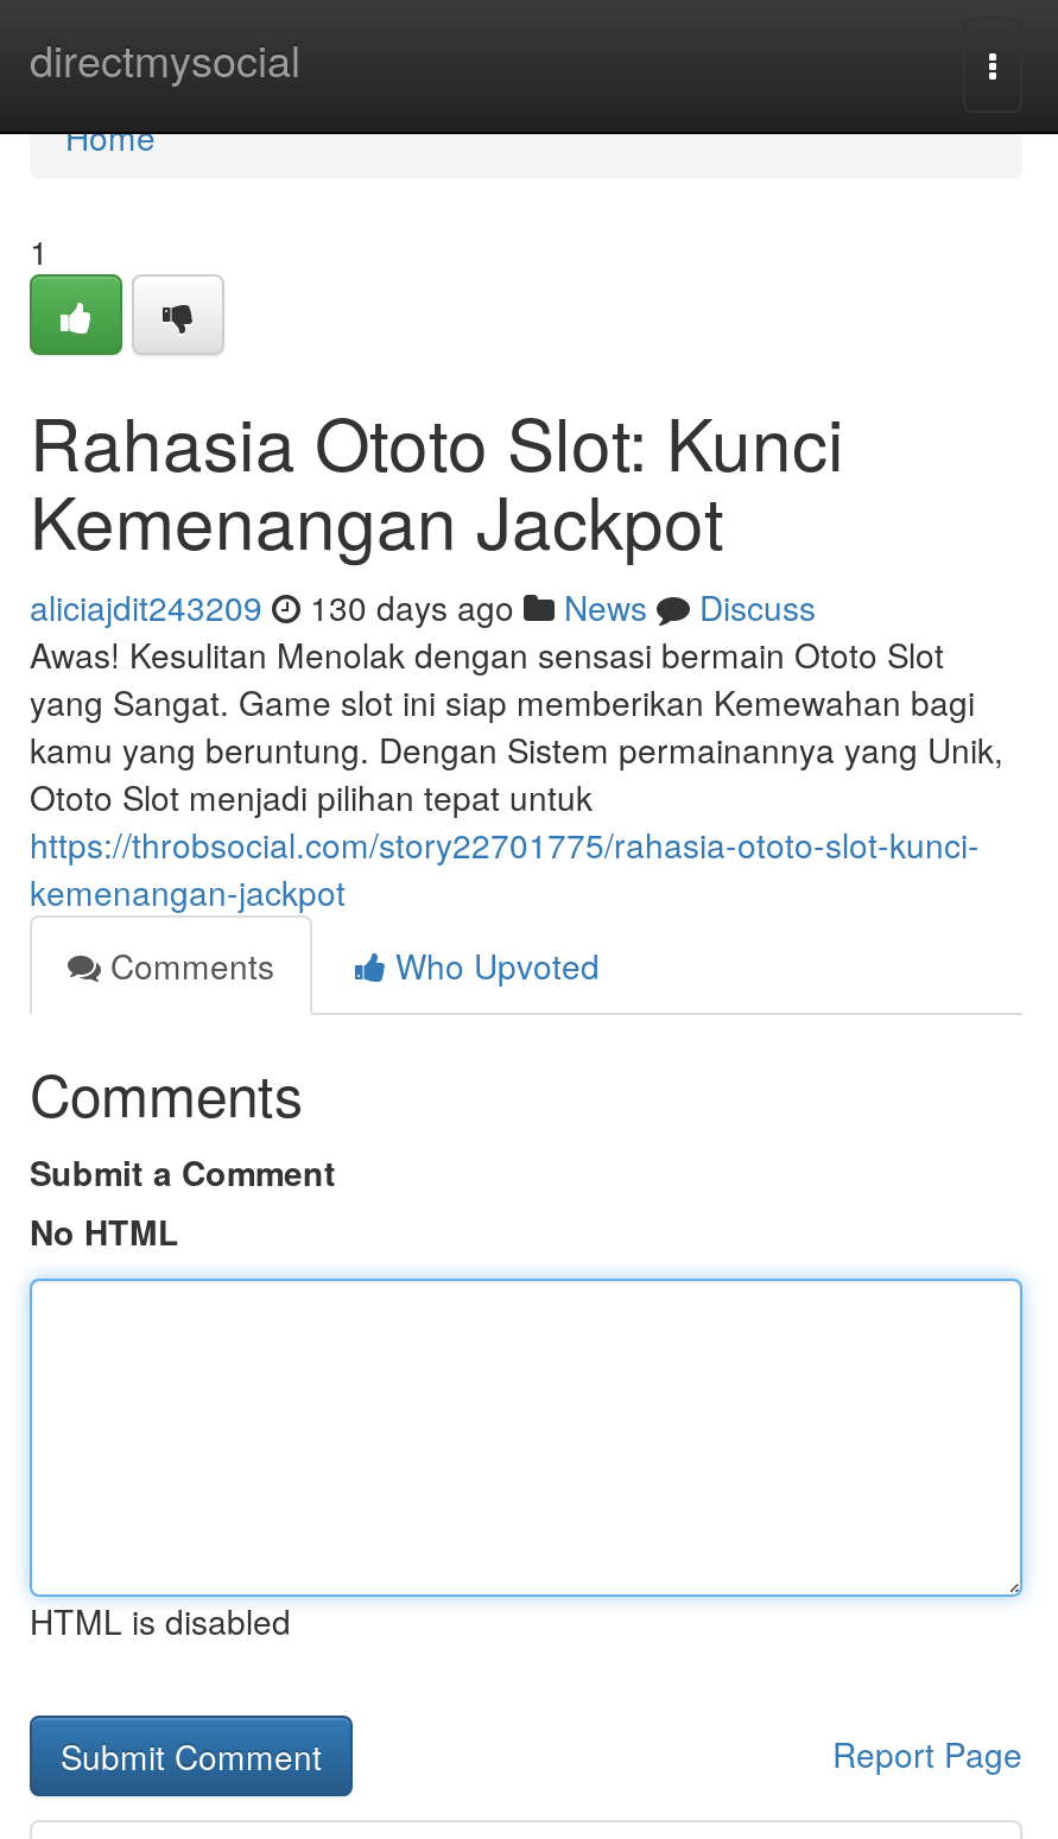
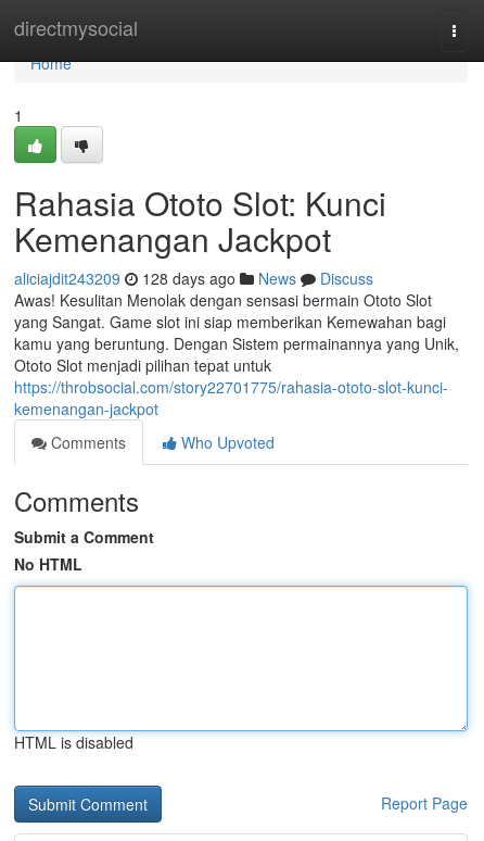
[30,583,816,630] aliciajdit243209 130 days ago News Discuss -> [14,267,373,289] aliciajdit243209 128 days ago News Discuss

